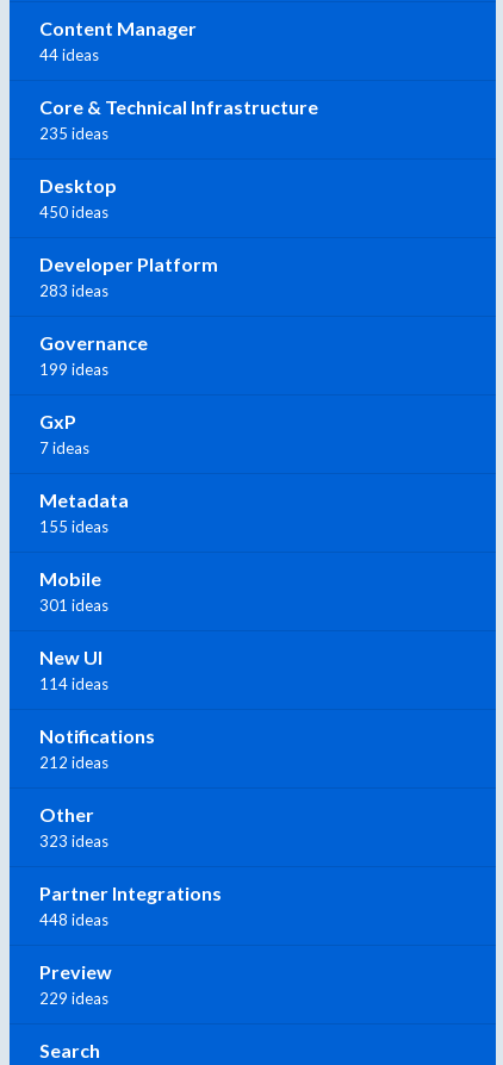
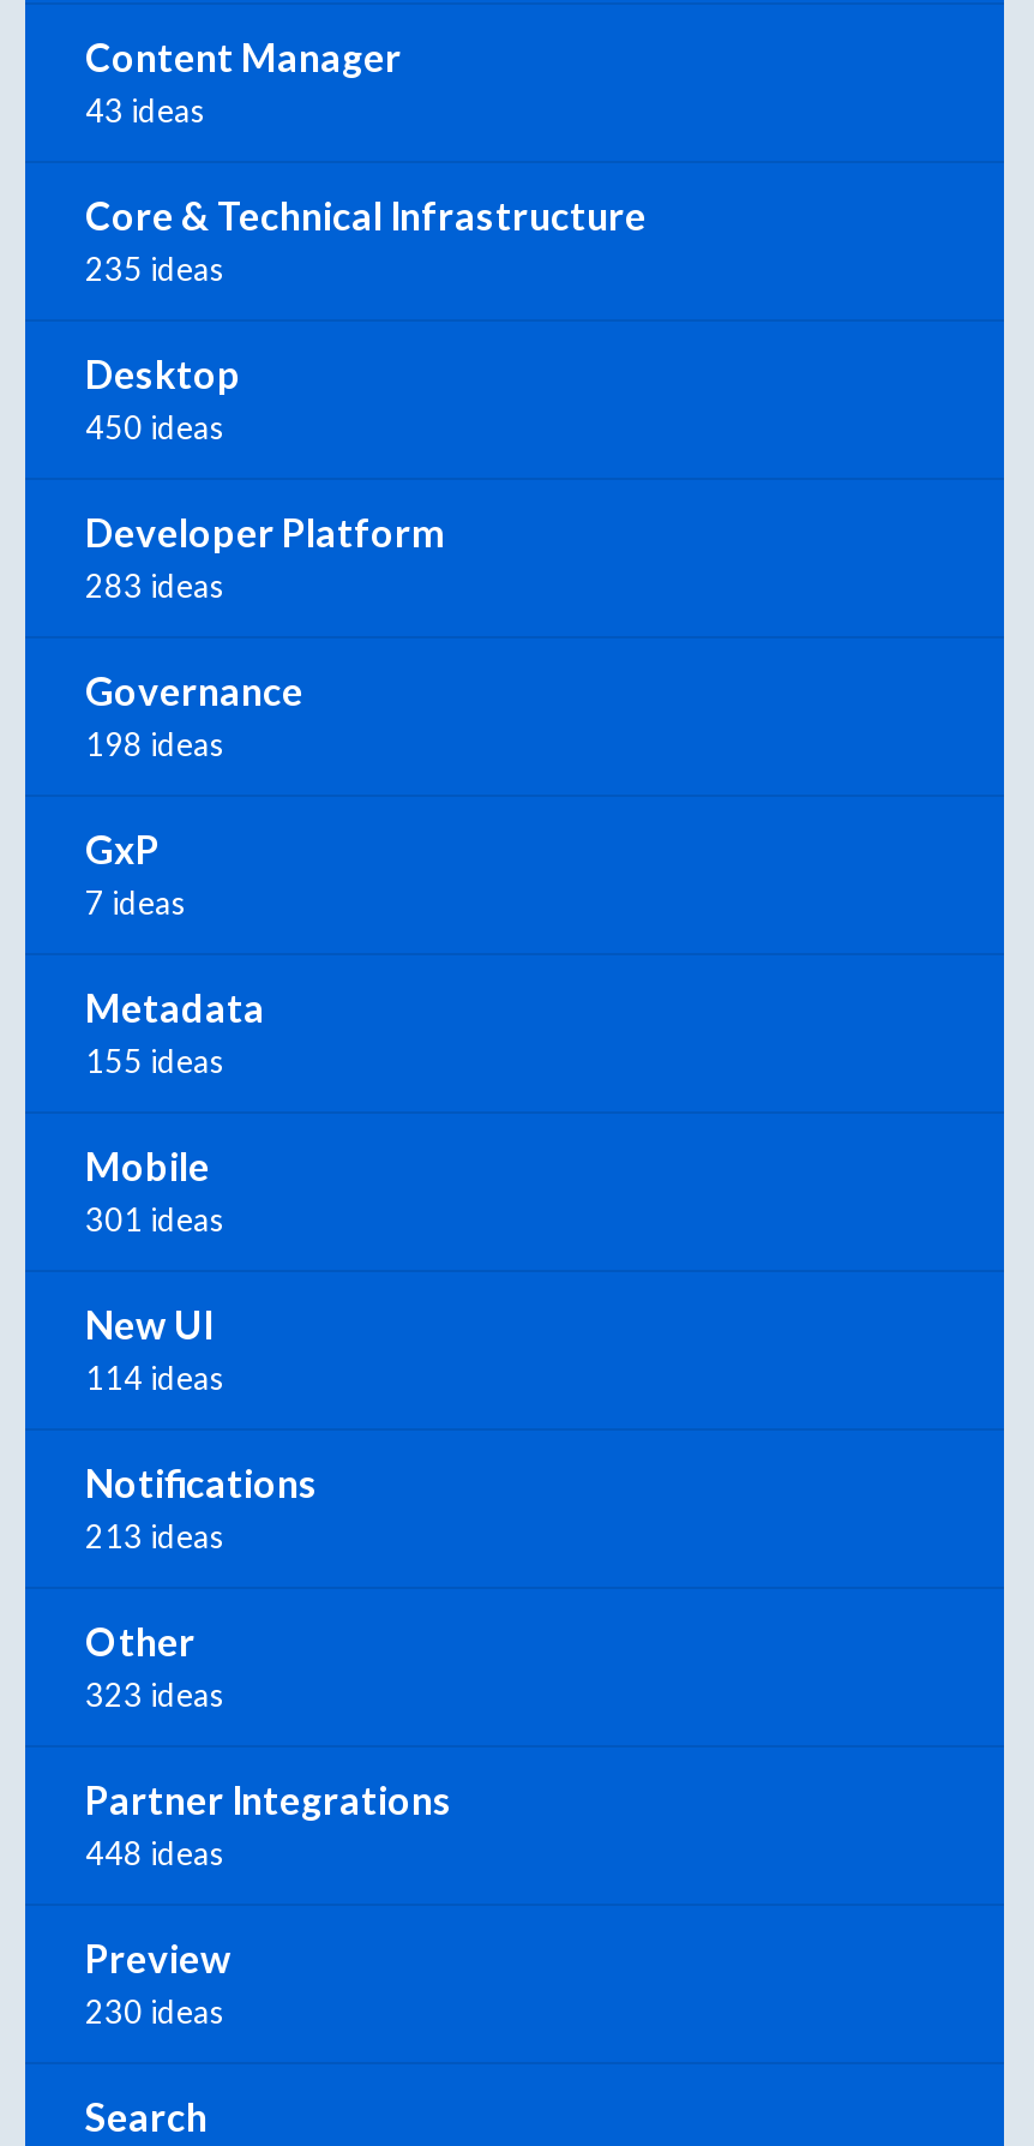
[39,46,99,65] 44 ideas -> [85,92,205,131] 43 ideas
[39,360,108,379] 199 ideas -> [85,726,224,764] 198 ideas
[39,753,108,772] 212 ideas -> [85,1518,224,1556] 213 ideas
[39,989,108,1008] 229 ideas -> [85,1993,224,2032] 230 ideas

